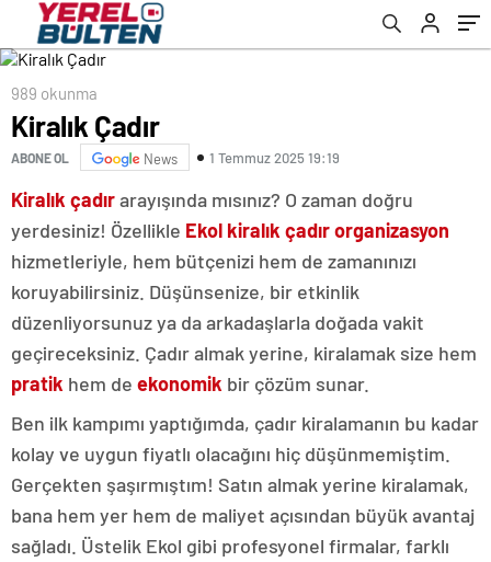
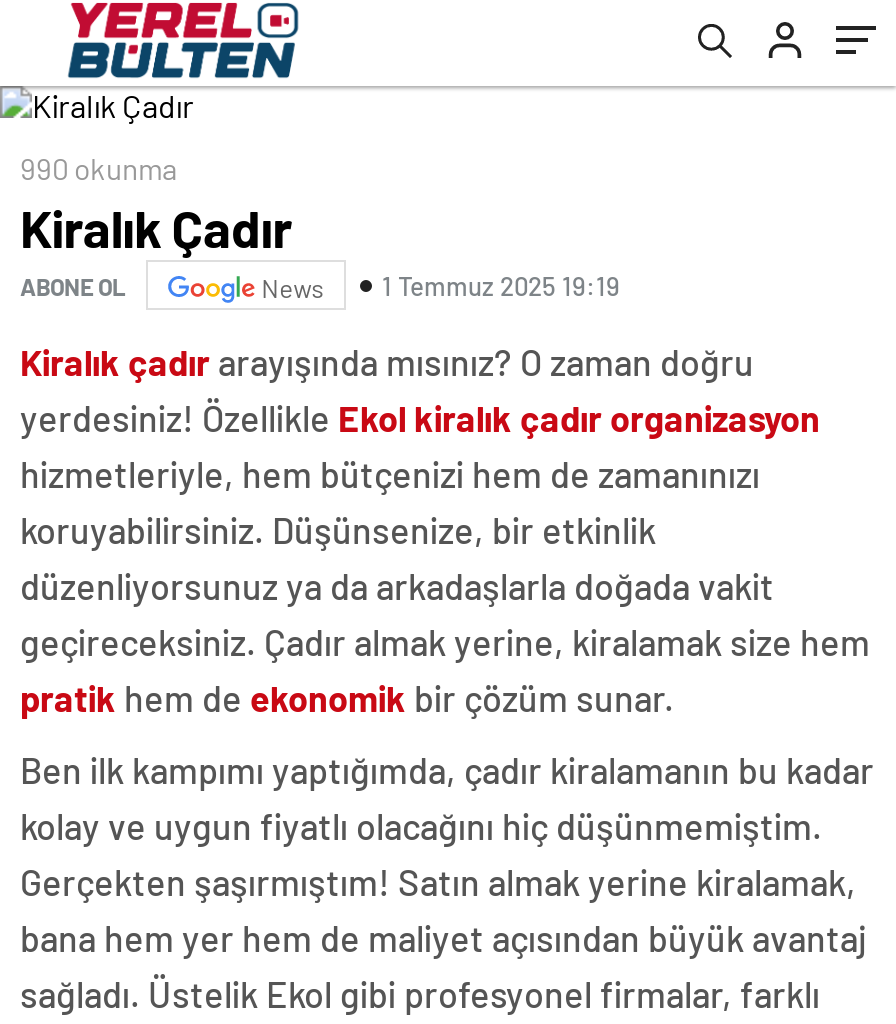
[11,83,98,103] 989 okunma -> [20,150,178,186] 990 okunma

